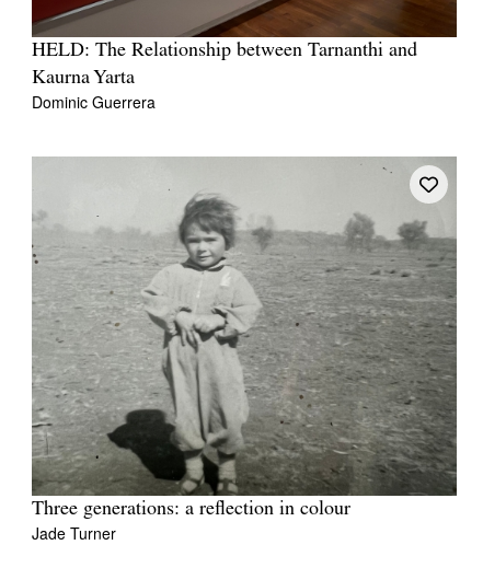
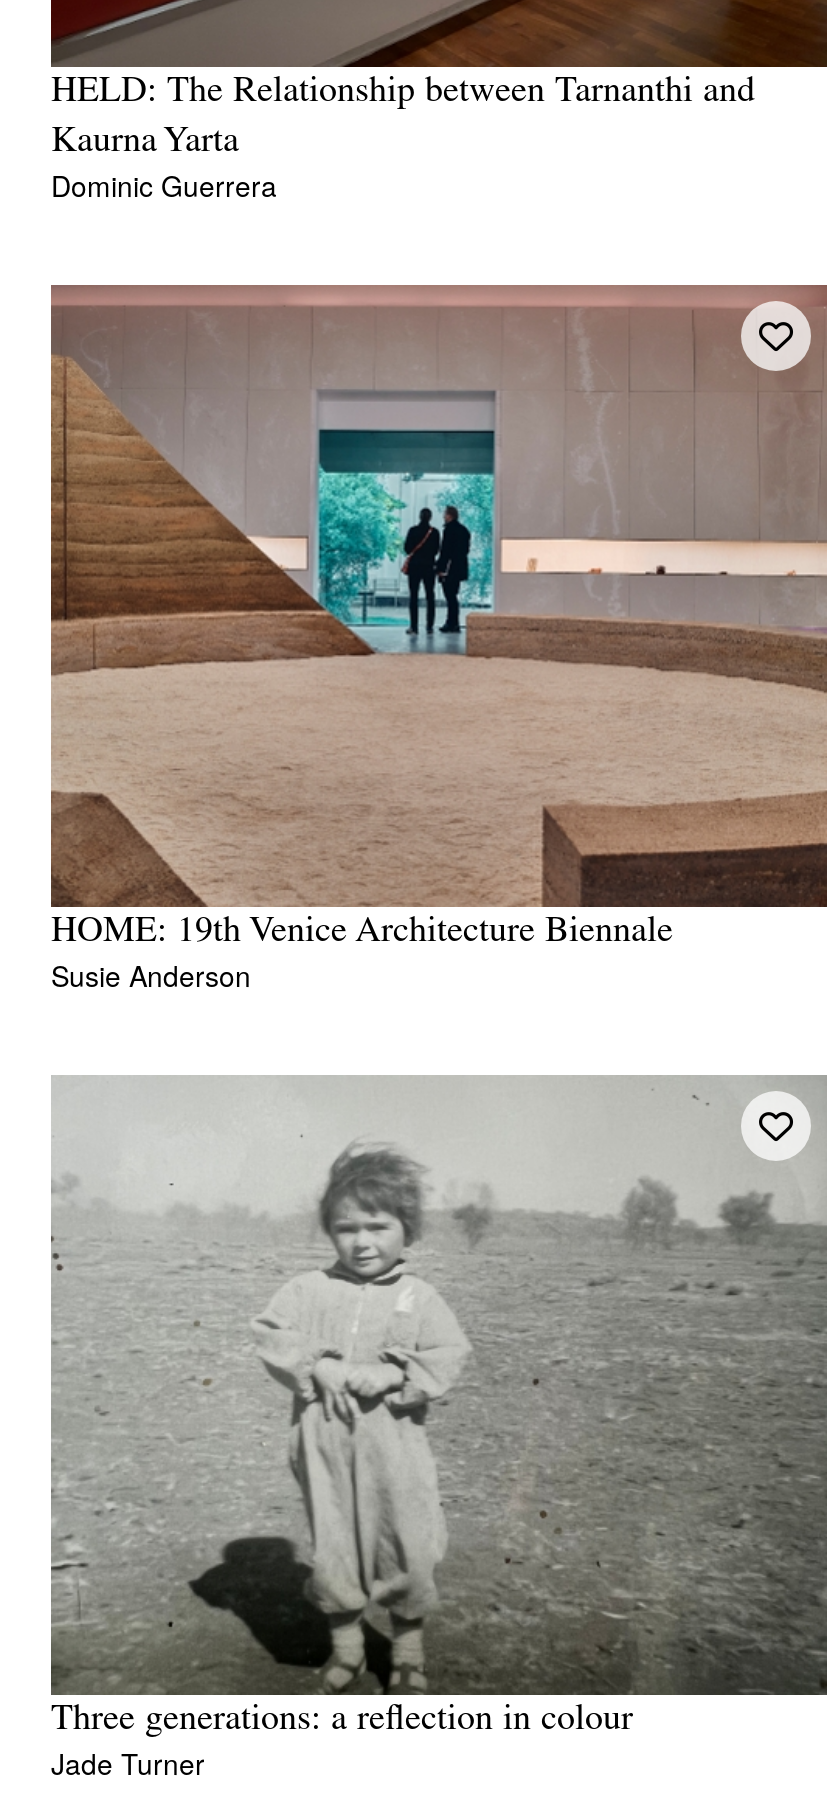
none -> [51,284,827,994] [image] | HOME: 19th Venice Architecture Biennale | Susie Anderson

